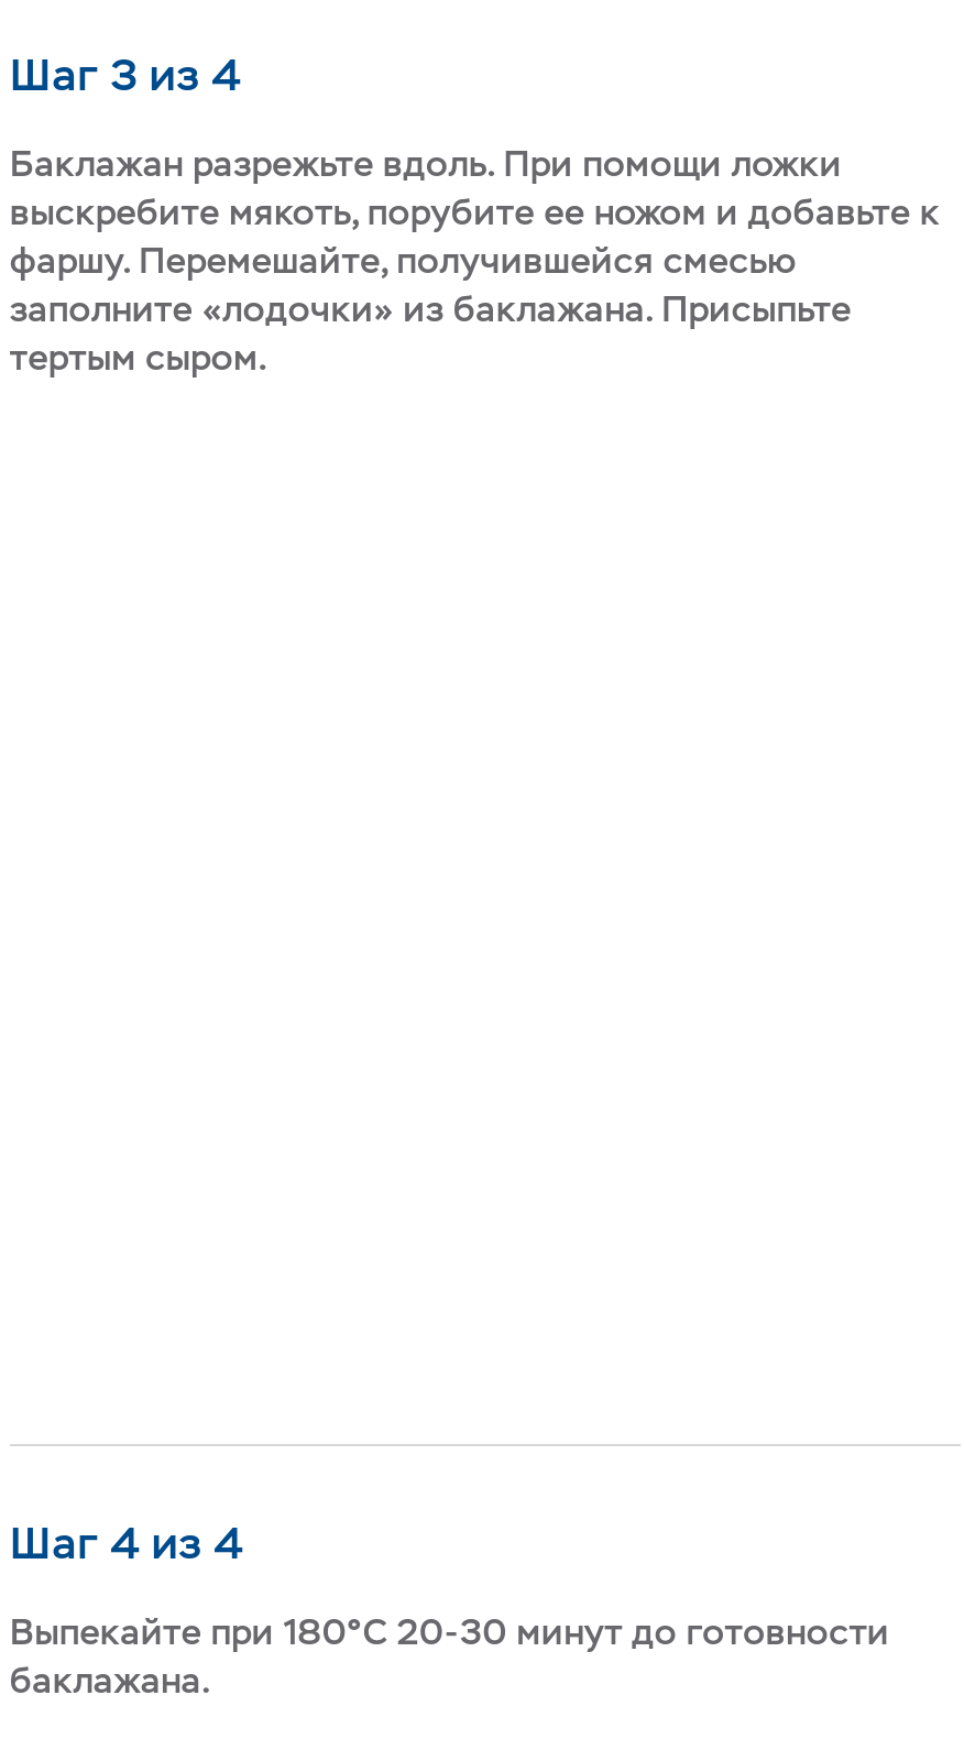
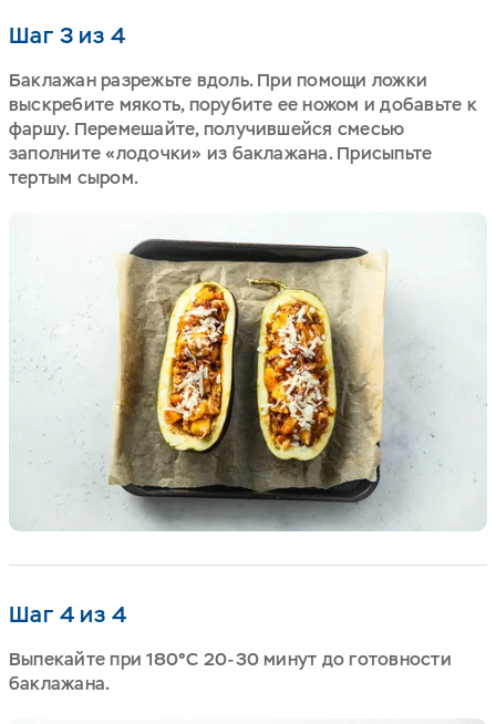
none -> [10,238,487,531] [image]

